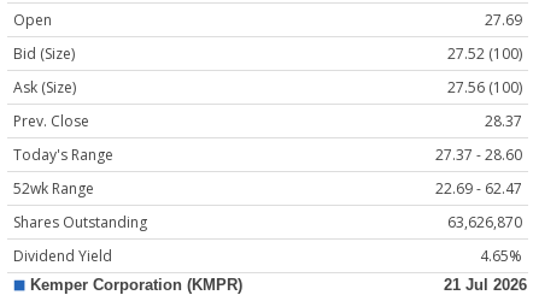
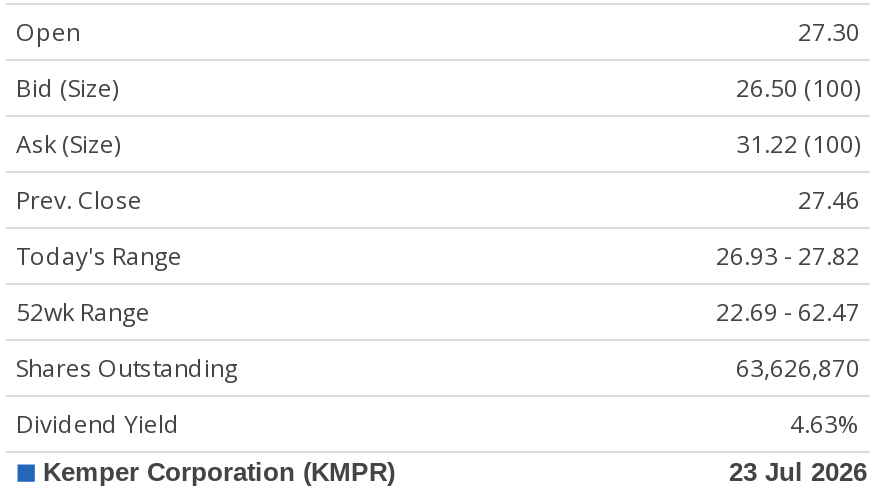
[485,9,522,30] 27.69 -> [798,14,860,48] 27.30
[447,43,522,63] 27.52 (100) -> [736,70,860,104] 26.50 (100)
[447,77,522,97] 27.56 (100) -> [736,126,860,160] 31.22 (100)
[485,110,522,131] 28.37 -> [798,182,860,216] 27.46
[435,144,522,165] 27.37 - 28.60 -> [716,238,860,272] 26.93 - 27.82
[480,245,522,266] 4.65% -> [790,406,860,440] 4.63%

